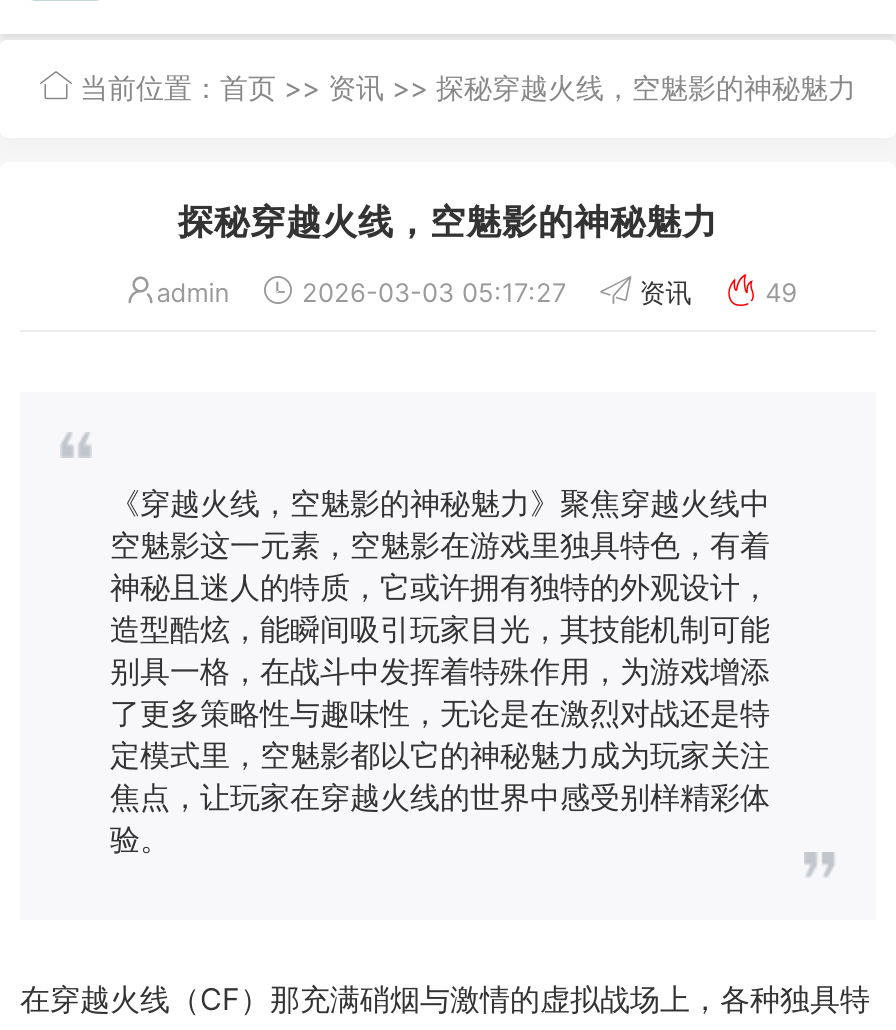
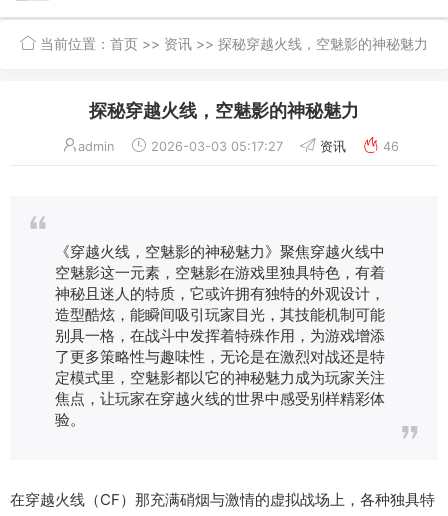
[757,277,797,307] 49 -> [379,139,399,154] 46

